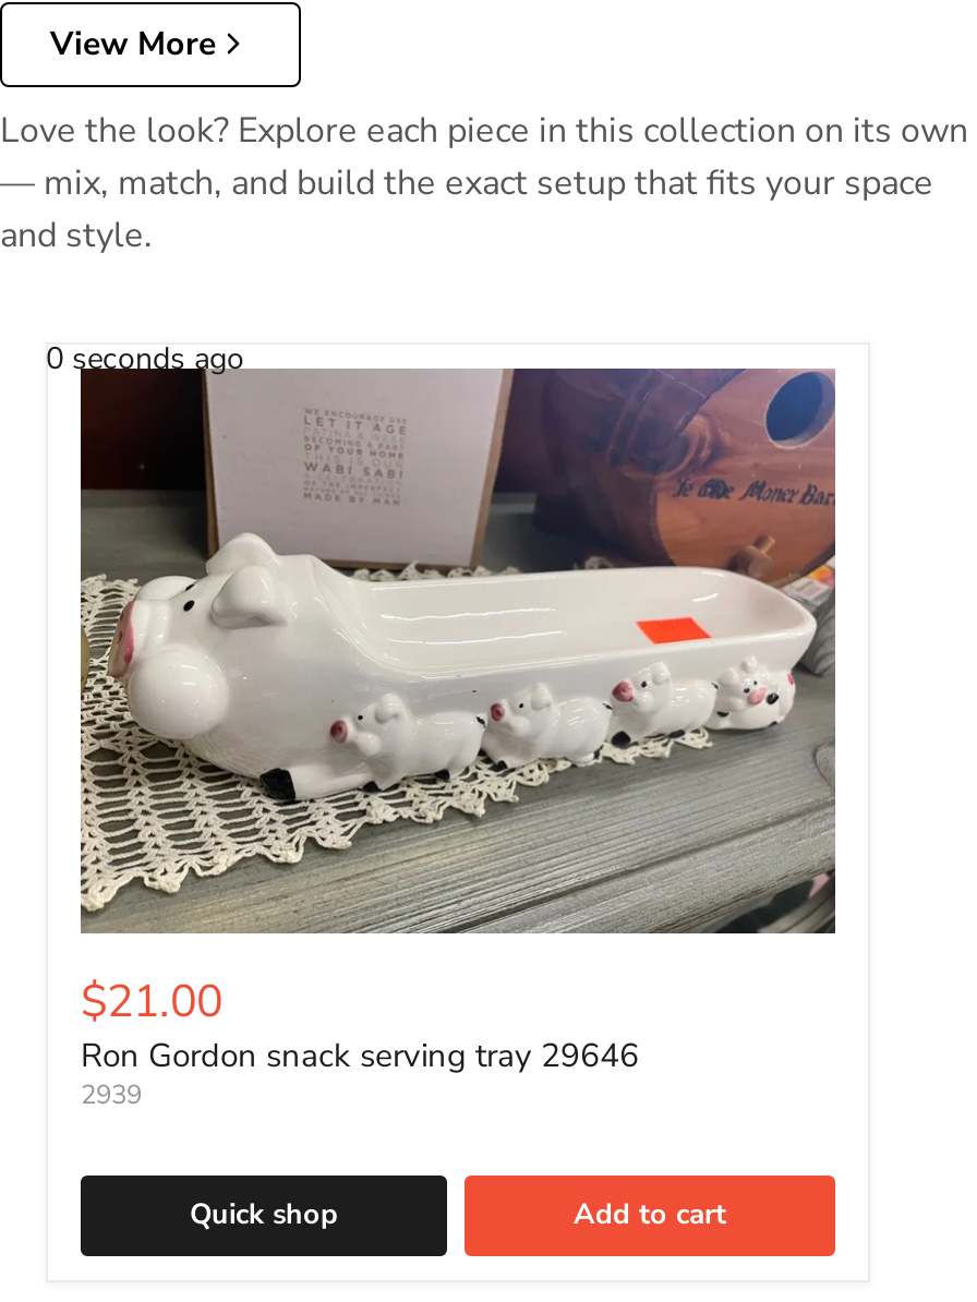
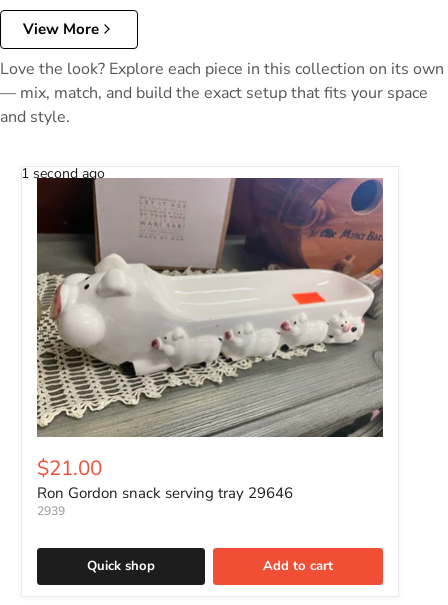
[46,337,244,378] 0 seconds ago -> [21,163,105,182] 1 second ago

